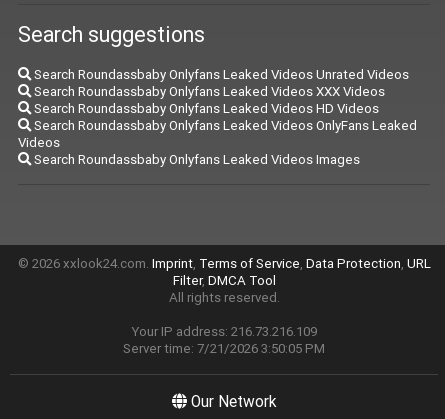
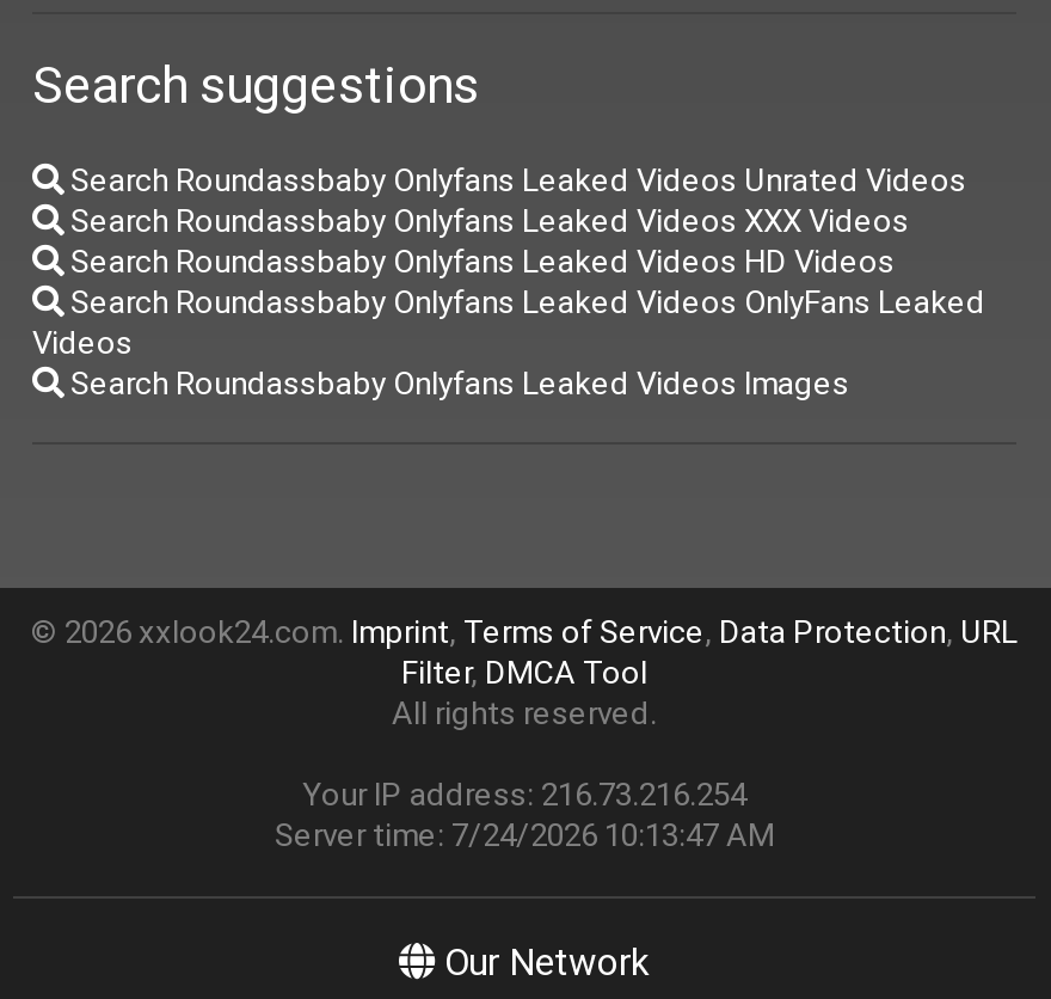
[131,323,317,340] Your IP address: 216.73.216.109 -> [302,775,746,815] Your IP address: 216.73.216.254
[123,340,325,357] Server time: 7/21/2026 3:50:05 PM -> [275,815,774,856] Server time: 7/24/2026 10:13:47 AM

